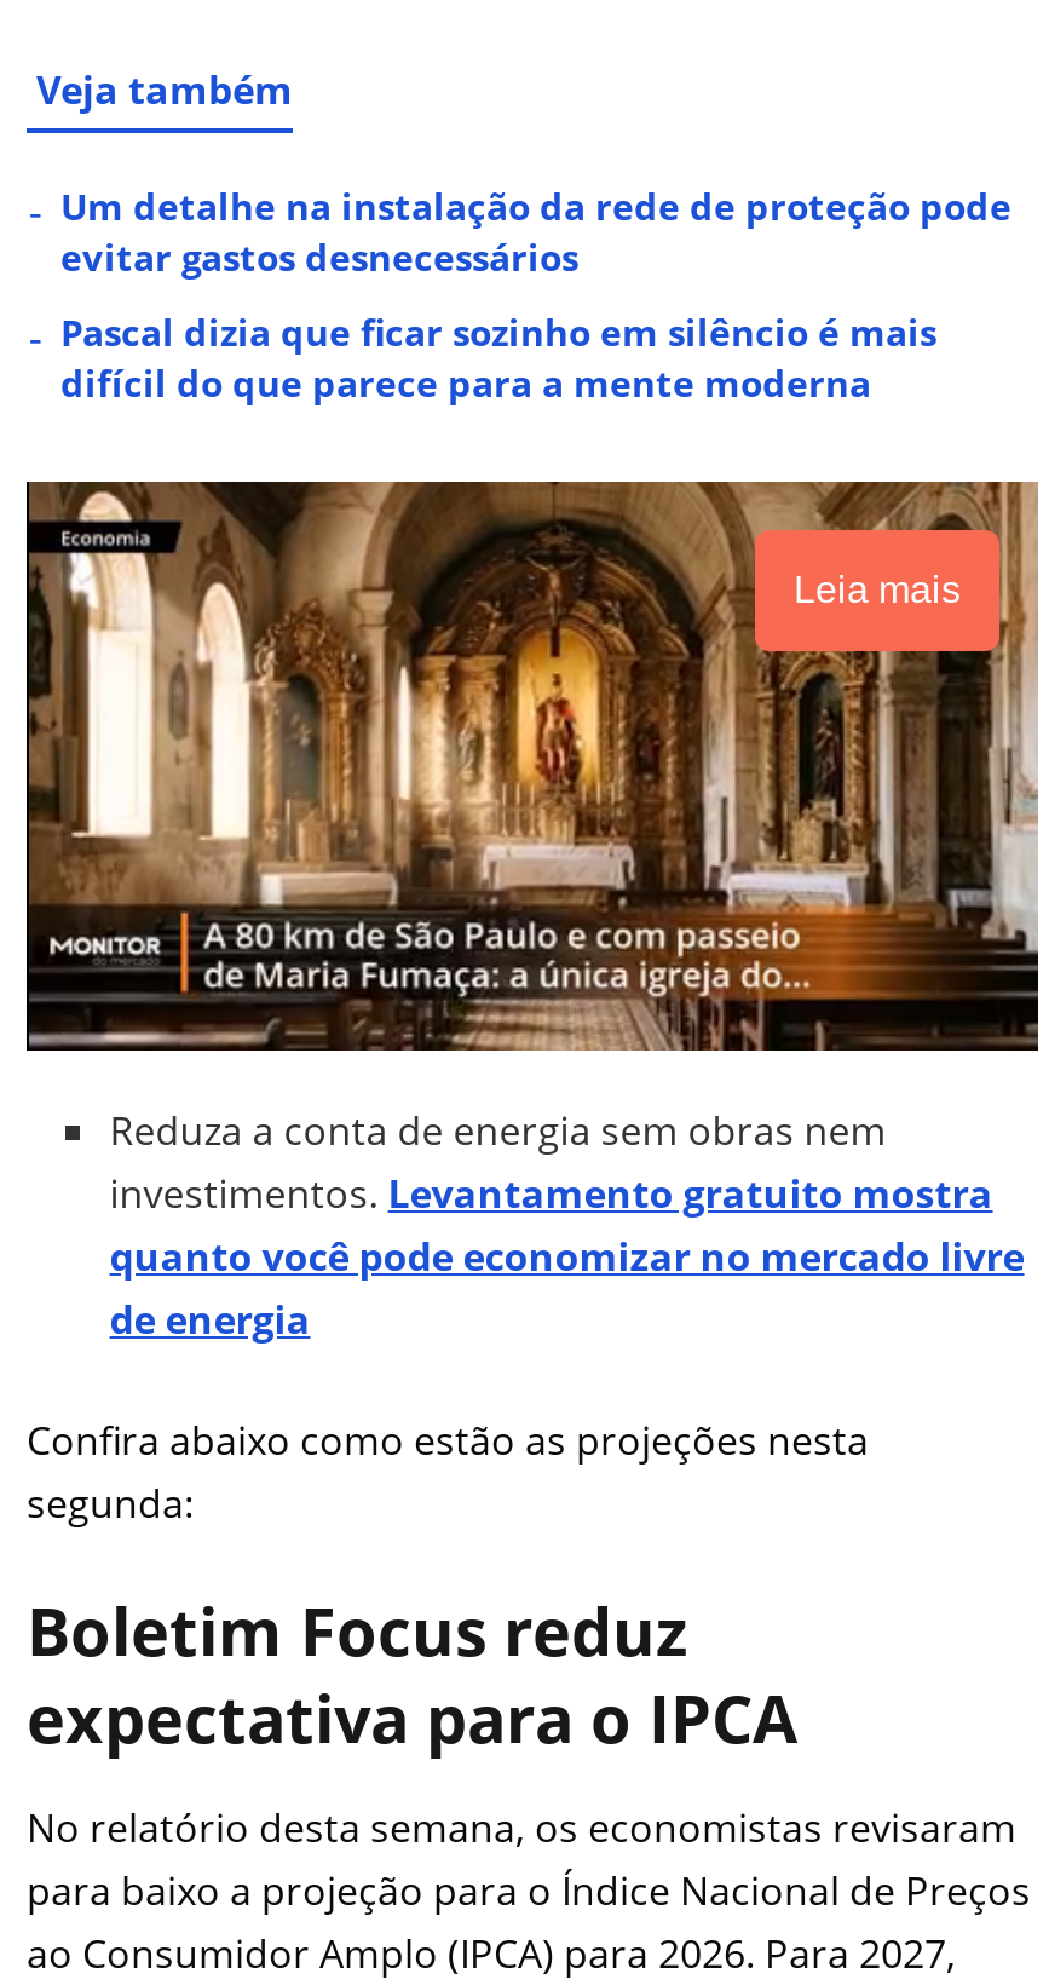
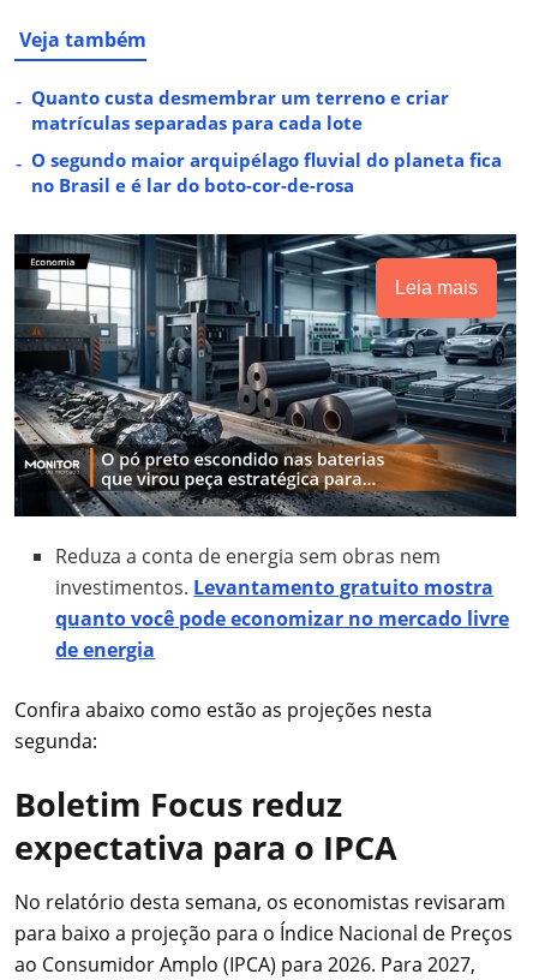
[60,181,1011,280] Um detalhe na instalação da rede de proteção pode | evitar gastos desnecessários -> [31,85,449,134] Quanto custa desmembrar um terreno e criar | matrículas separadas para cada lote
[60,307,936,406] Pascal dizia que ficar sozinho em silêncio é mais | difícil do que parece para a mente moderna -> [31,147,502,197] O segundo maior arquipélago fluvial do planeta fica | no Brasil e é lar do boto-cor-de-rosa
[27,479,1038,1053] [image] -> [13,233,517,518] [image]

